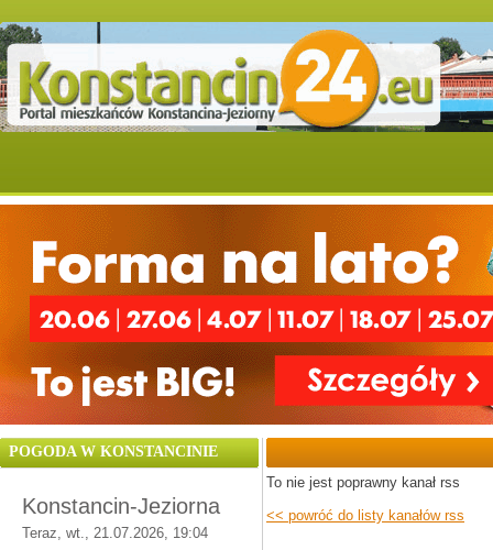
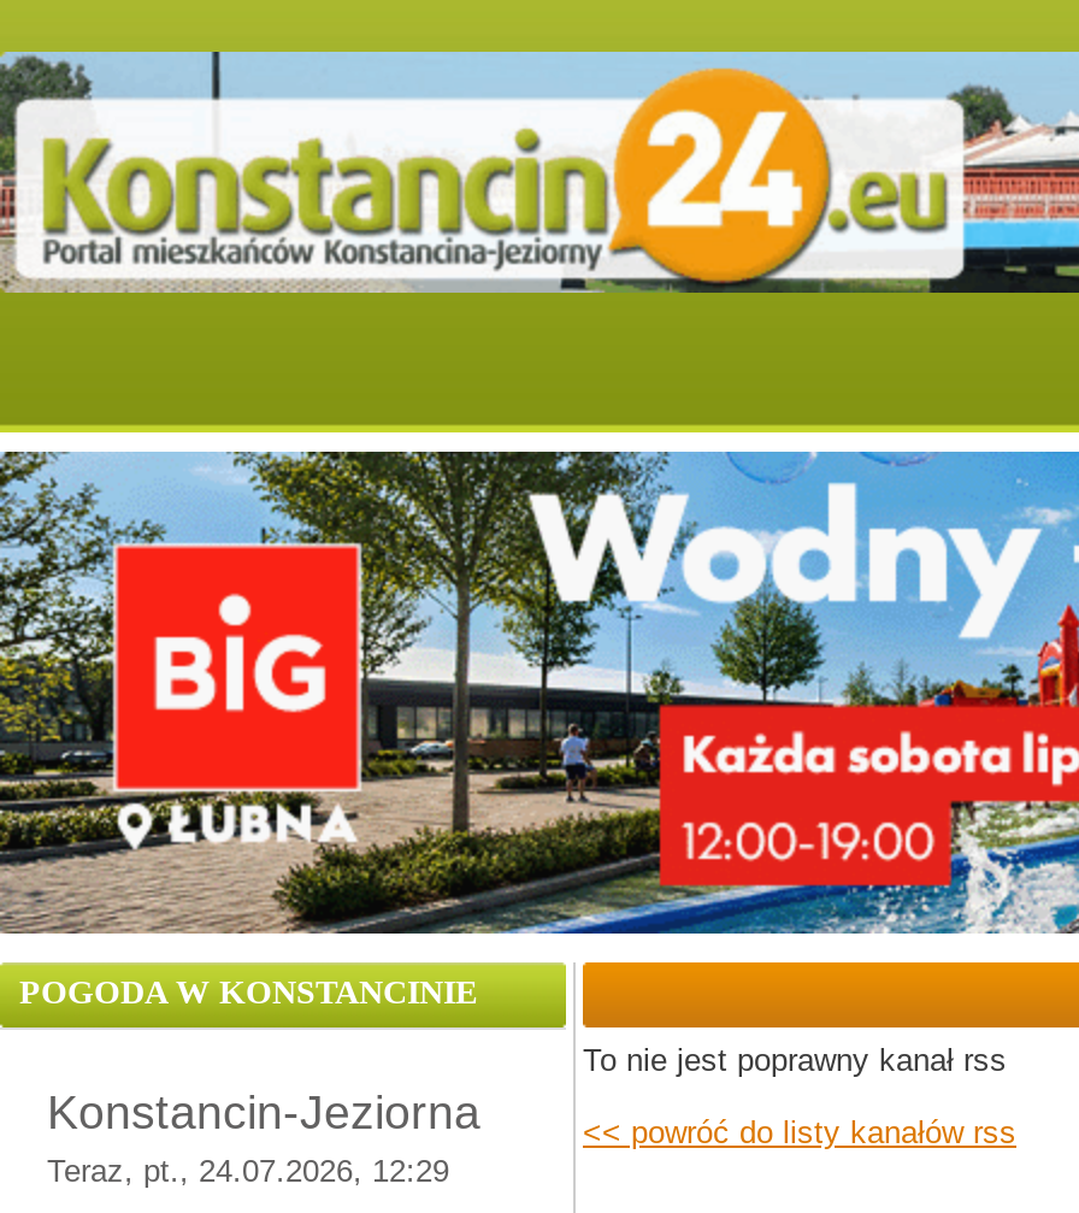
[3,204,490,426] [image] -> [7,449,1072,936] [image]

